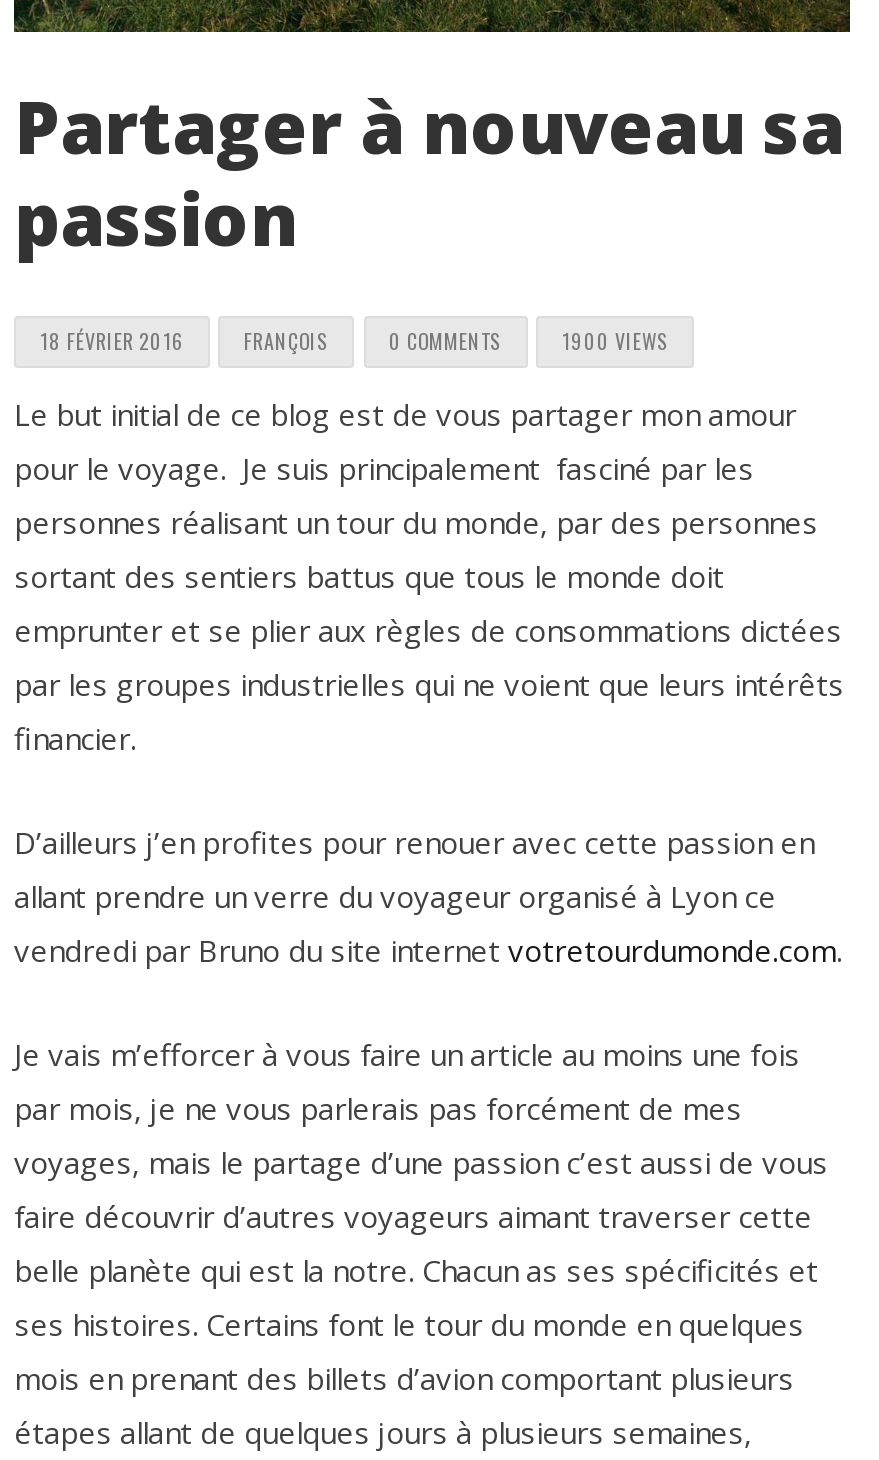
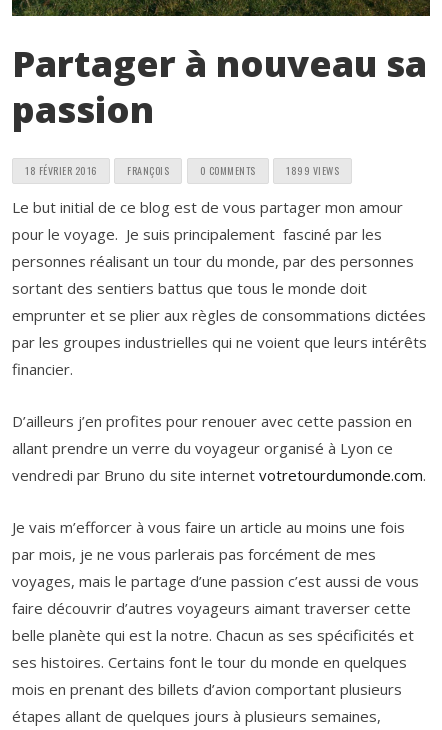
[562,325,668,355] 1900 VIEWS -> [286,163,339,178] 1899 VIEWS

